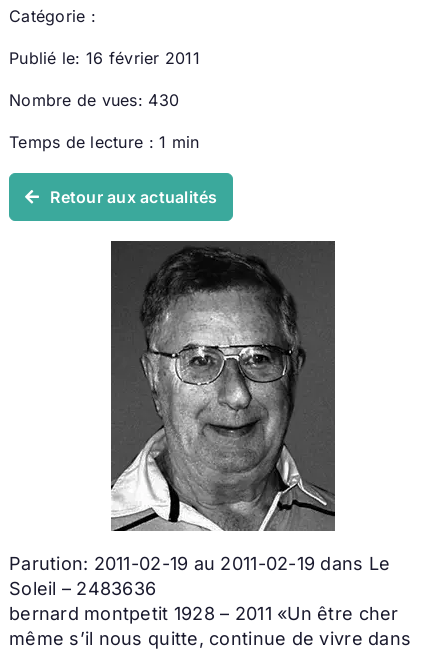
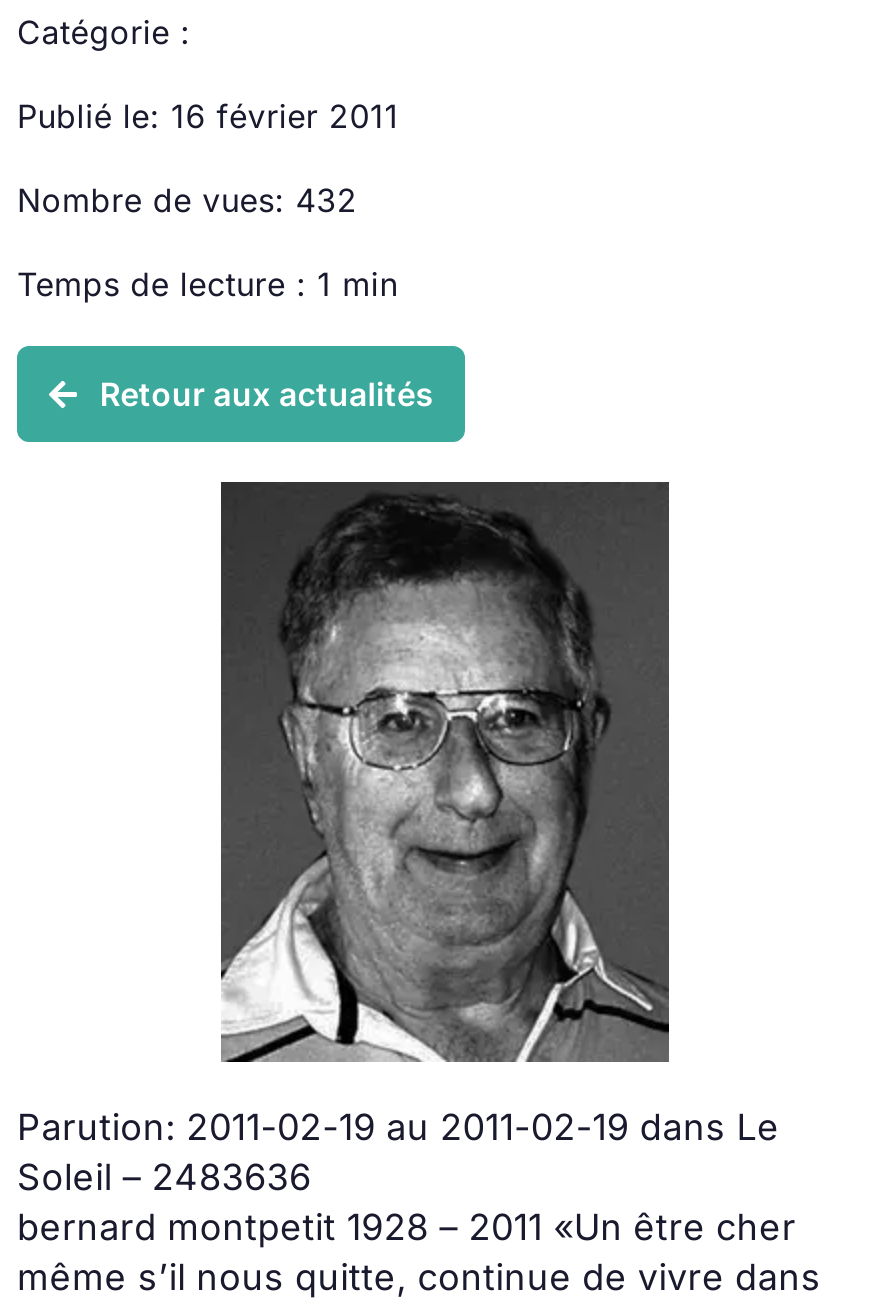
[9,90,179,110] Nombre de vues: 430 -> [17,179,357,219] Nombre de vues: 432

